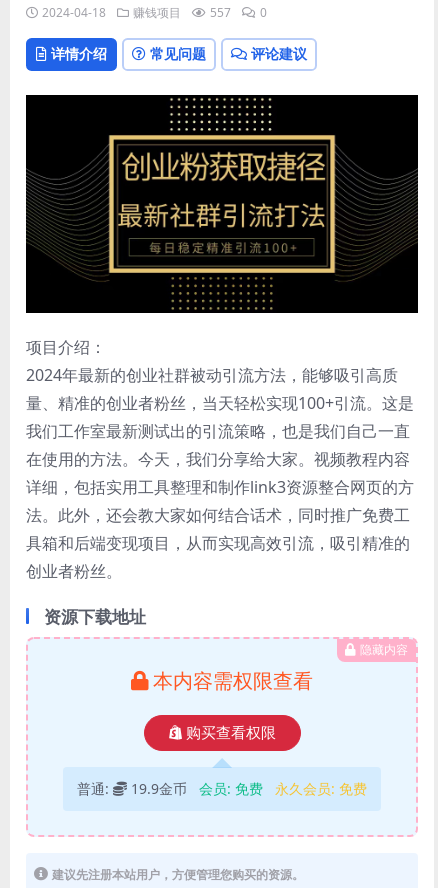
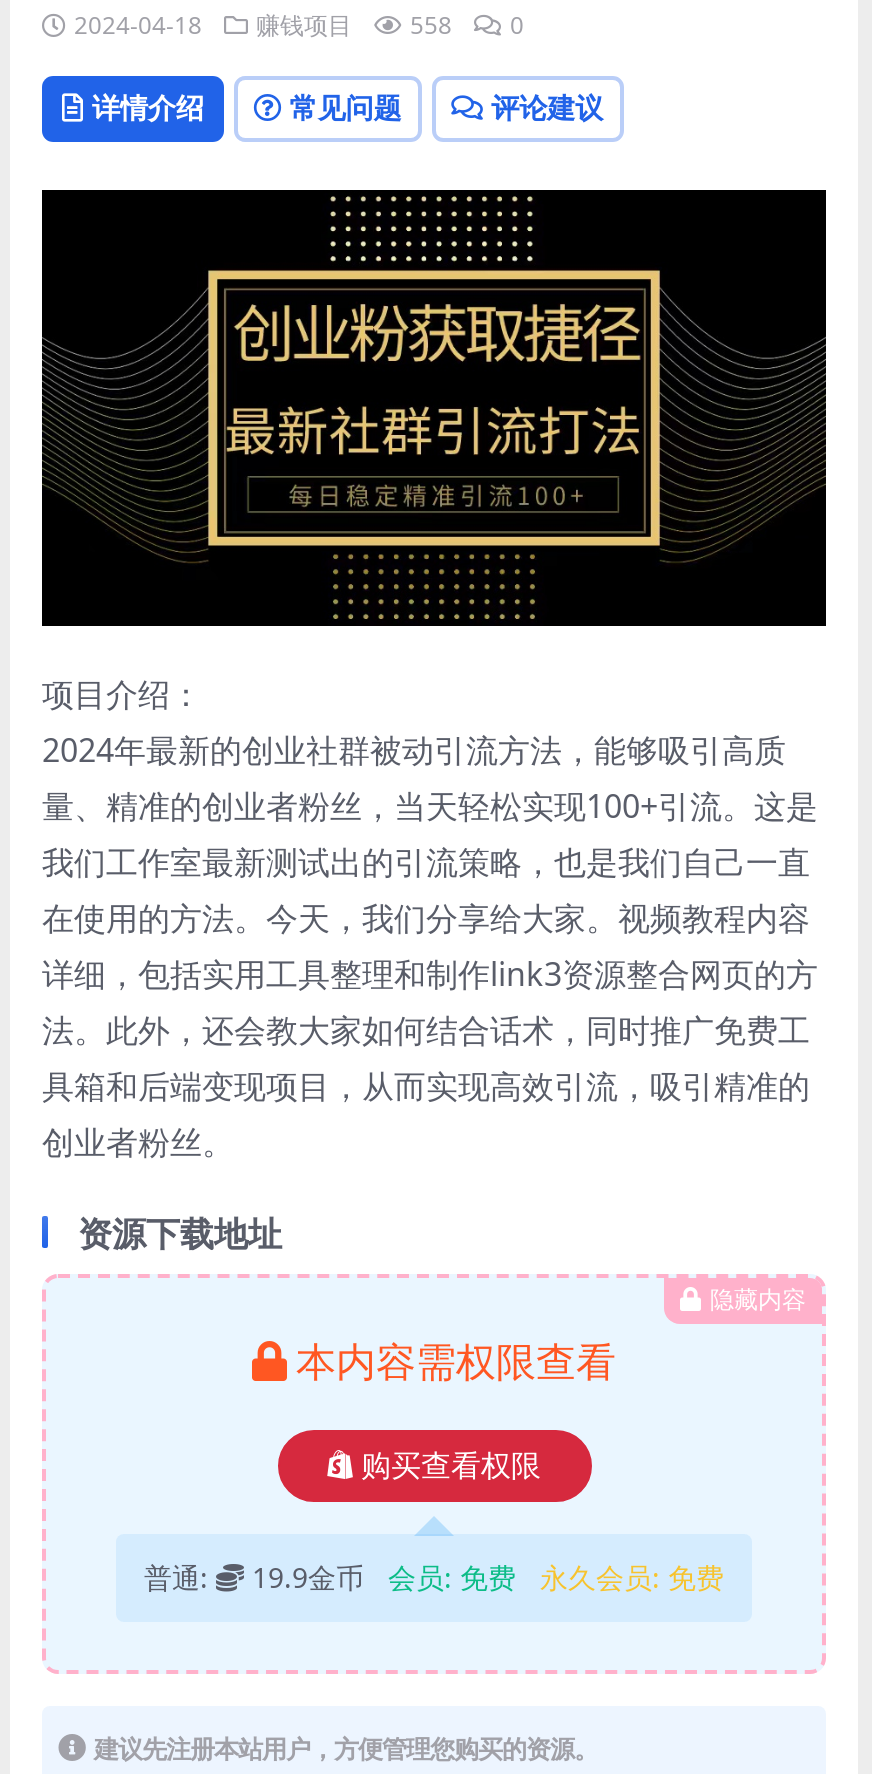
[42,4,267,21] 2024-04-18 赚钱项目 557 0 -> [74,8,524,42] 2024-04-18 赚钱项目 558 0

